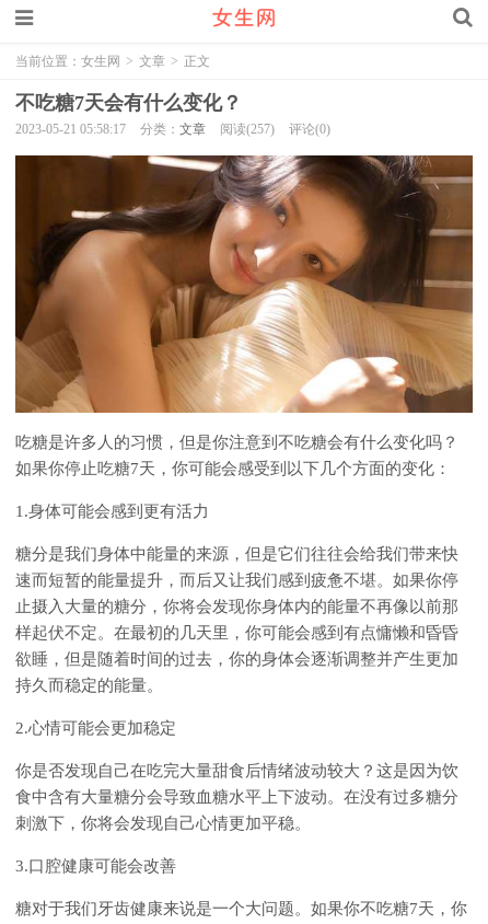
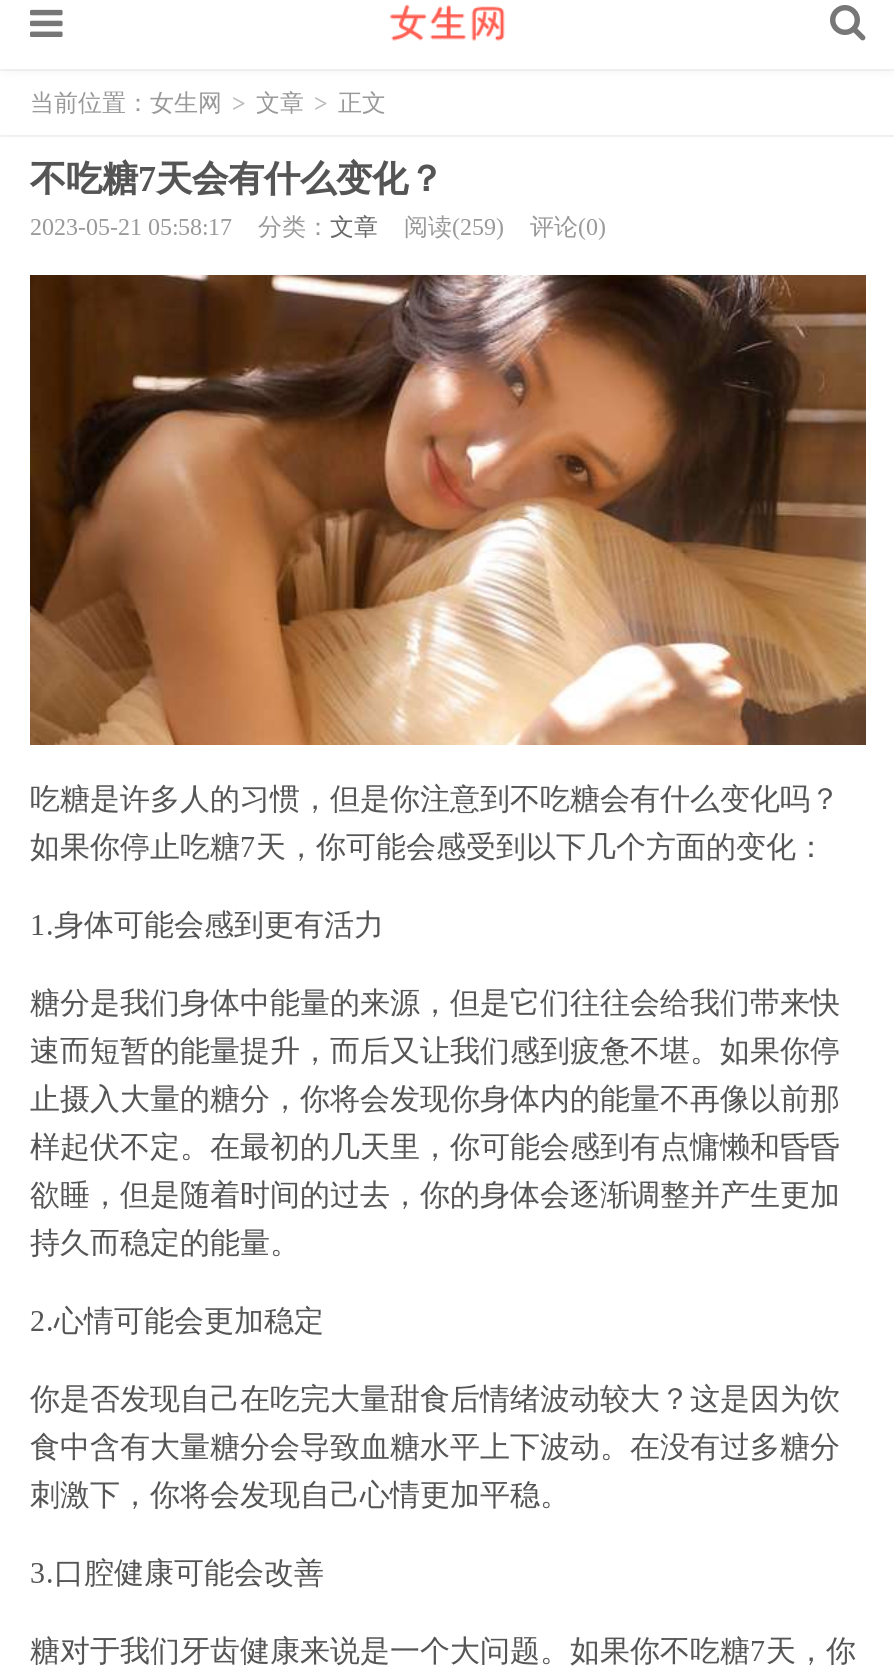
[15,122,330,137] 2023-05-21 05:58:17 分类：文章 阅读(257) 评论(0) -> [30,213,606,241] 2023-05-21 05:58:17 分类：文章 阅读(259) 评论(0)

